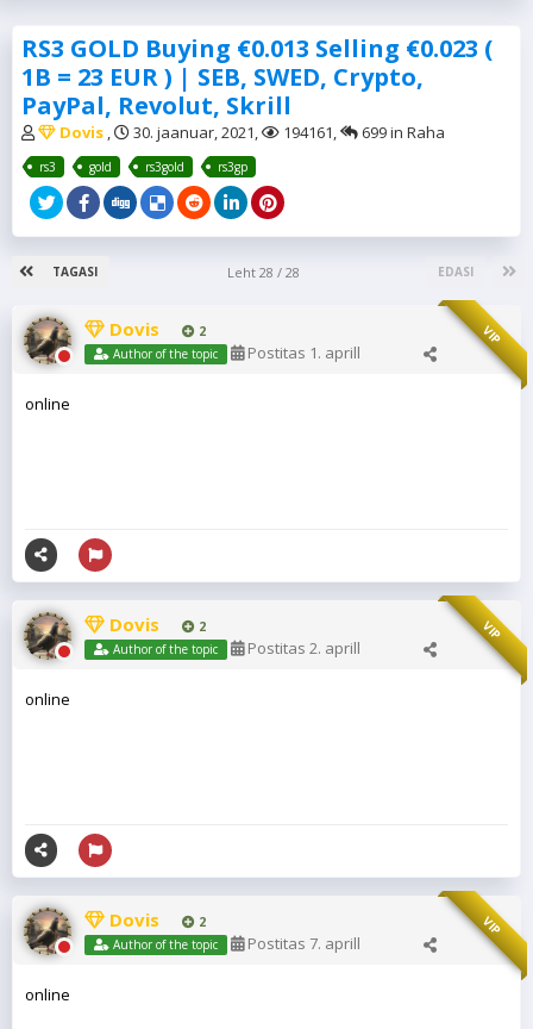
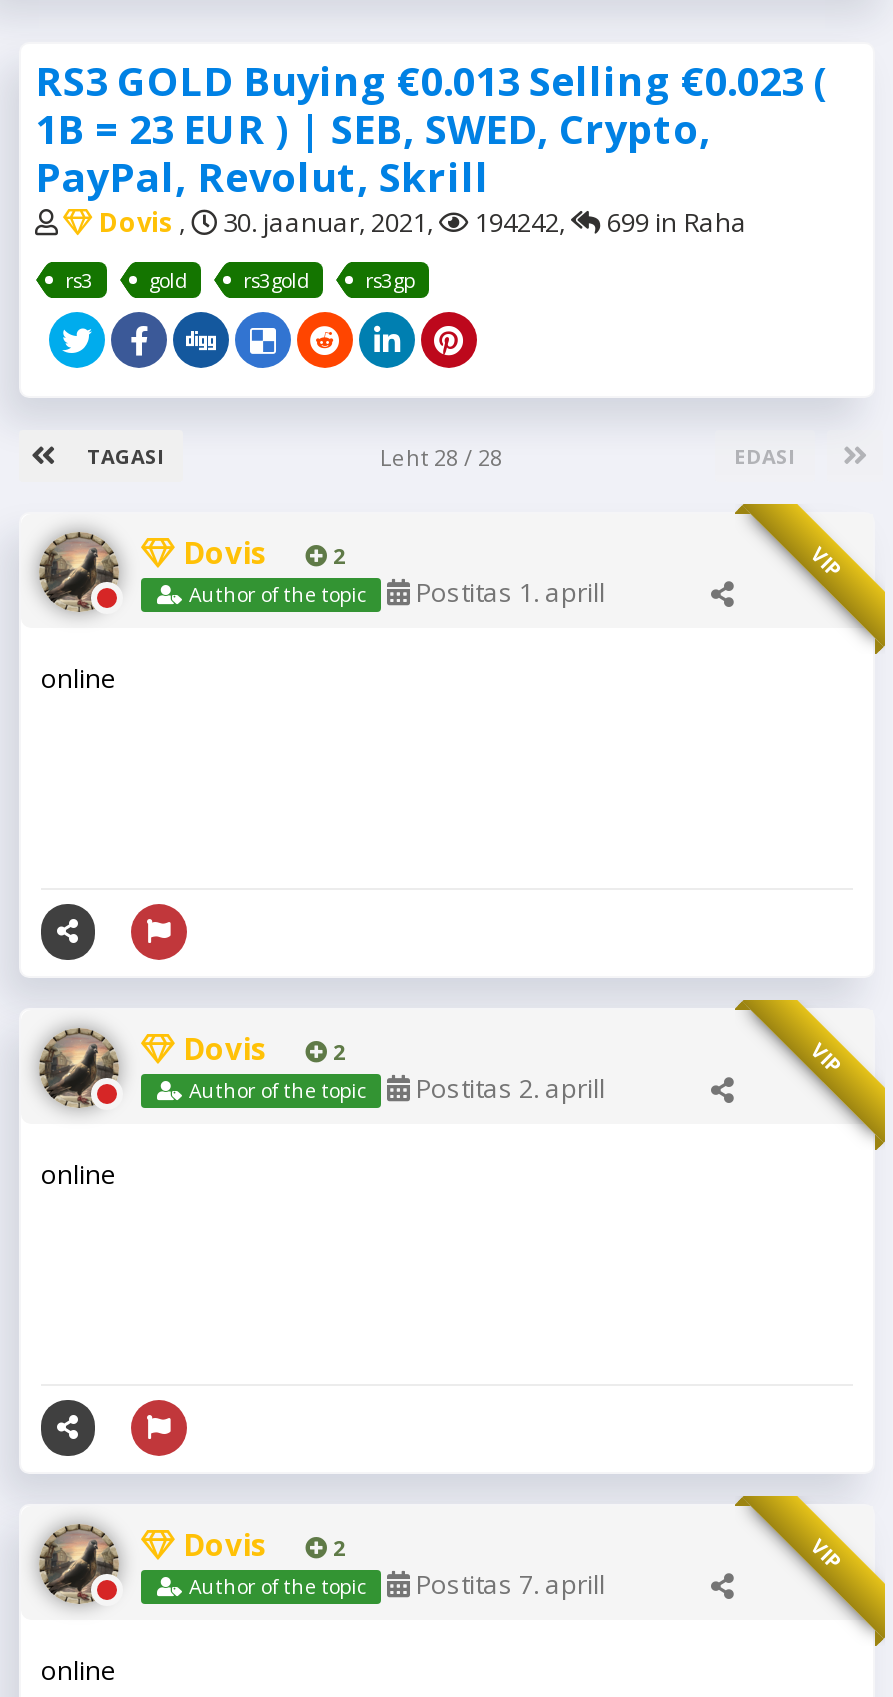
[56,121,445,143] Dovis, 30. jaanuar, 2021, 194161, 699 in Raha -> [93,204,747,240] Dovis, 30. jaanuar, 2021, 194242, 699 in Raha

